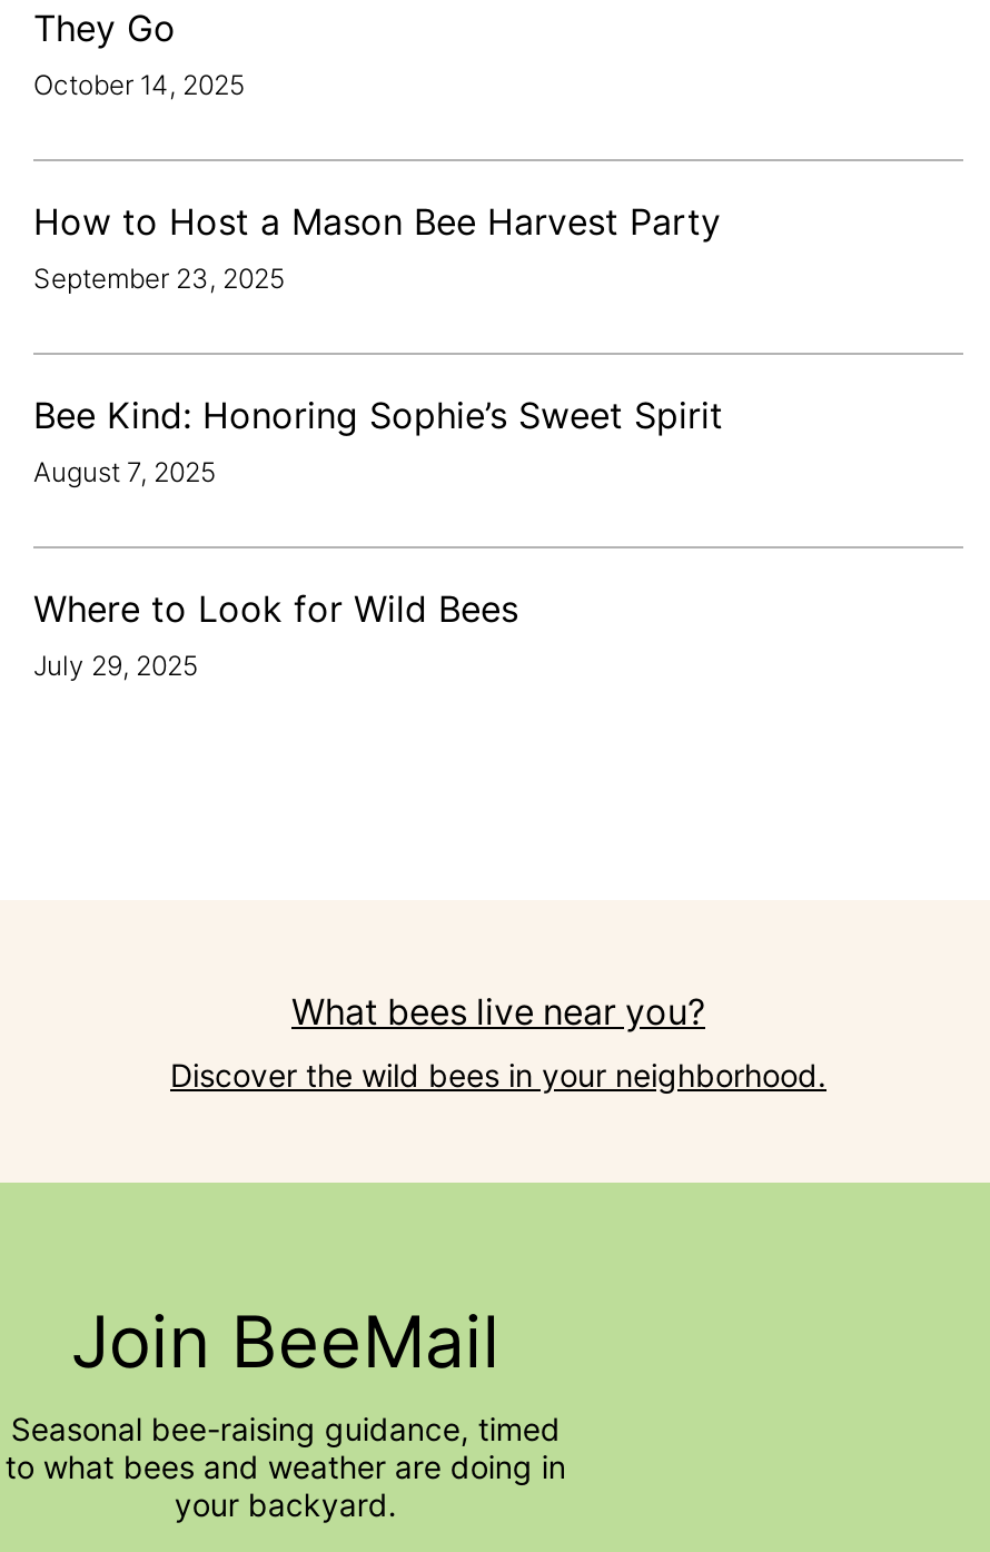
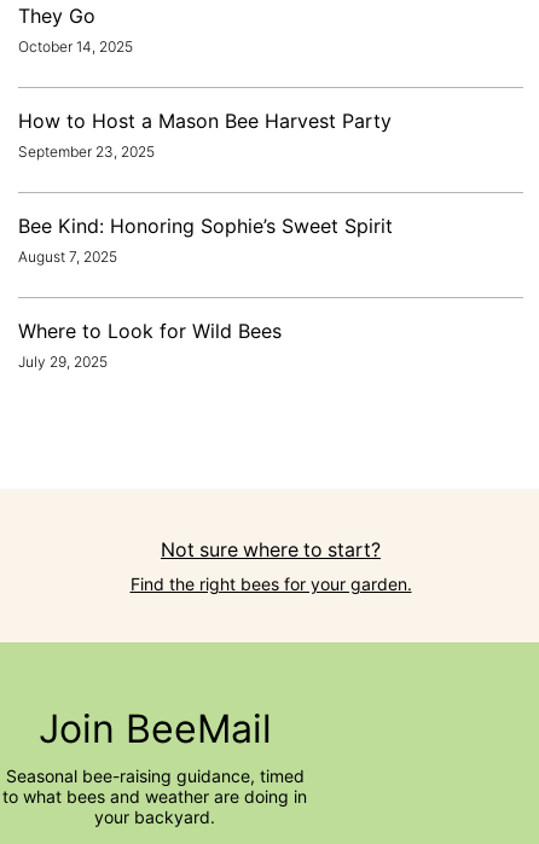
[291,992,705,1034] What bees live near you? -> [156,538,376,561] Not sure where to start?
[170,1056,826,1094] Discover the wild bees in your neighborhood. -> [125,573,407,594] Find the right bees for your garden.

